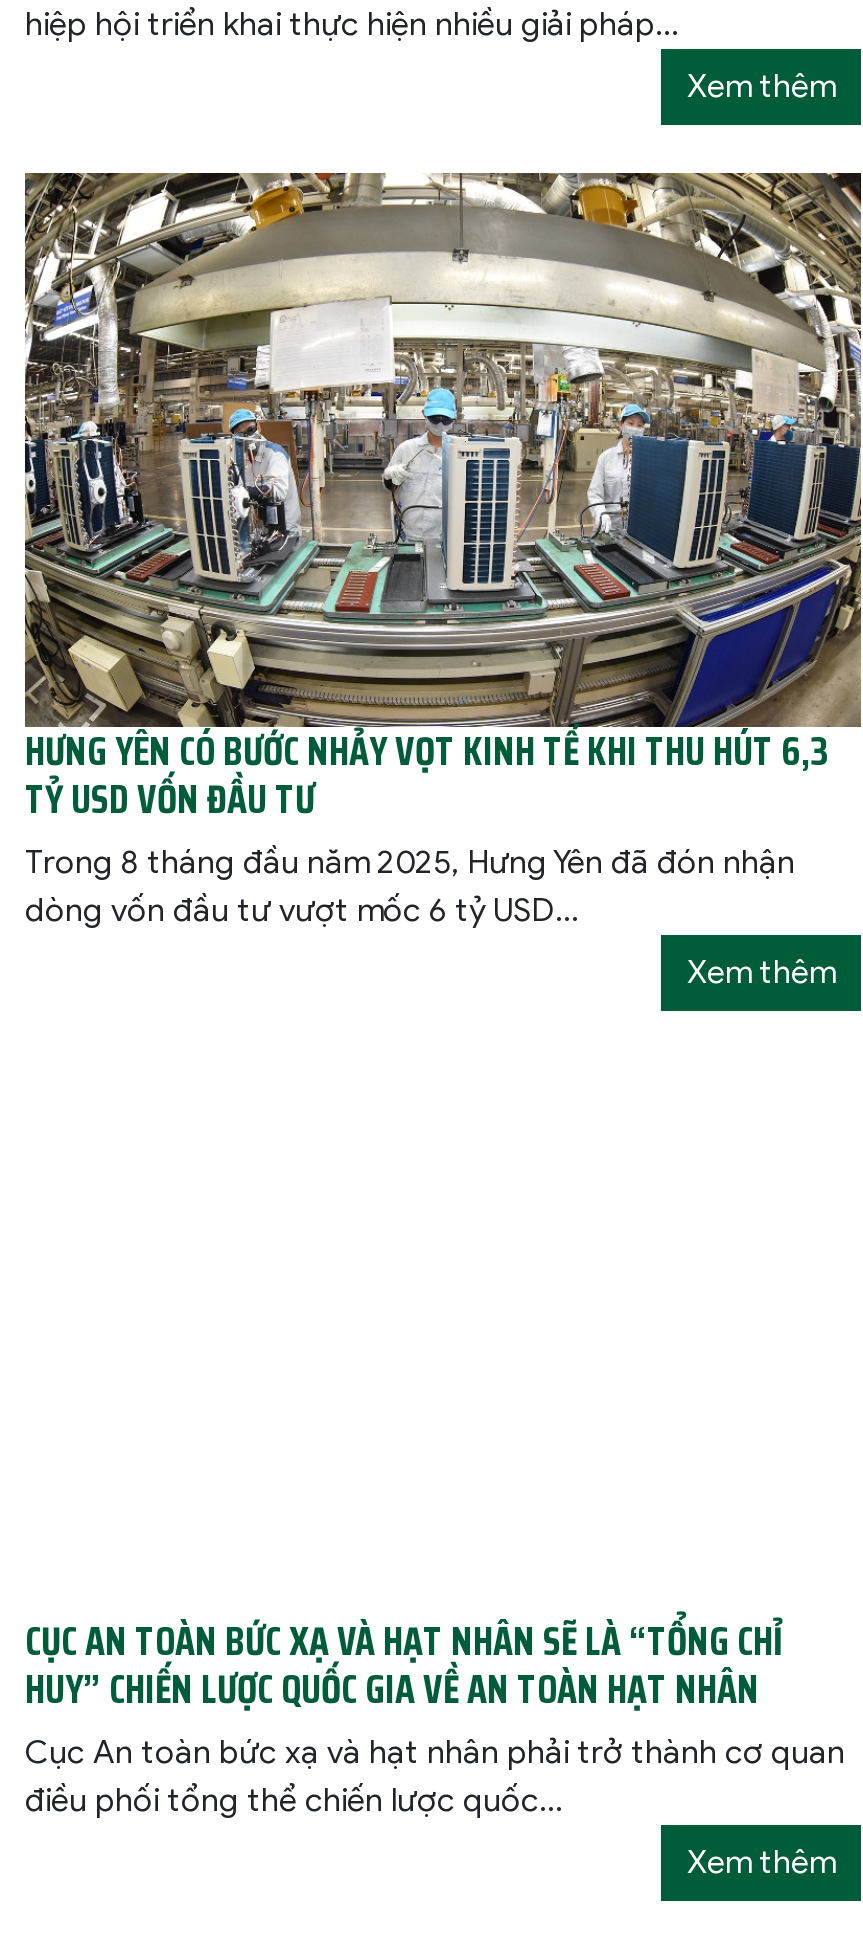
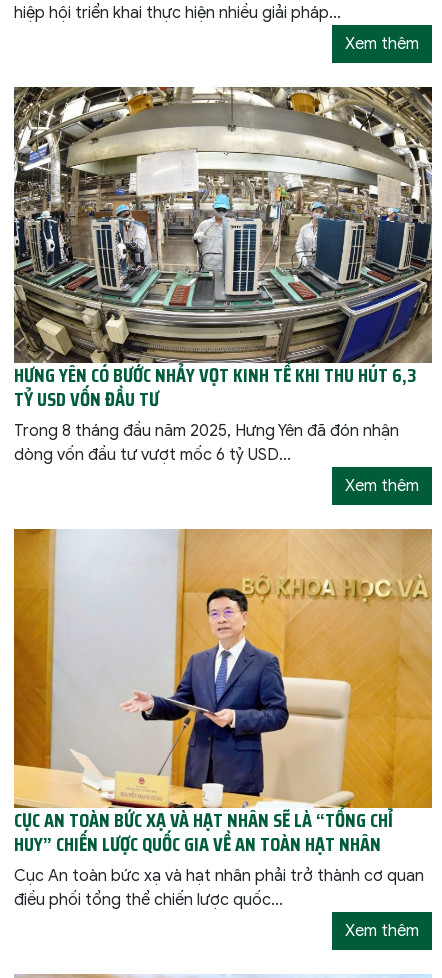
none -> [13,528,433,809] [image]

